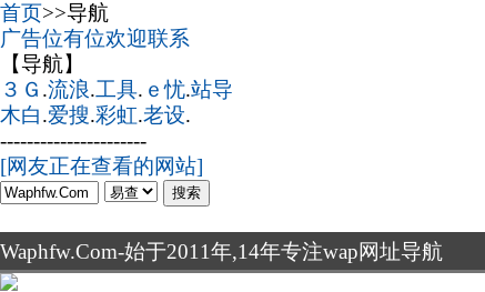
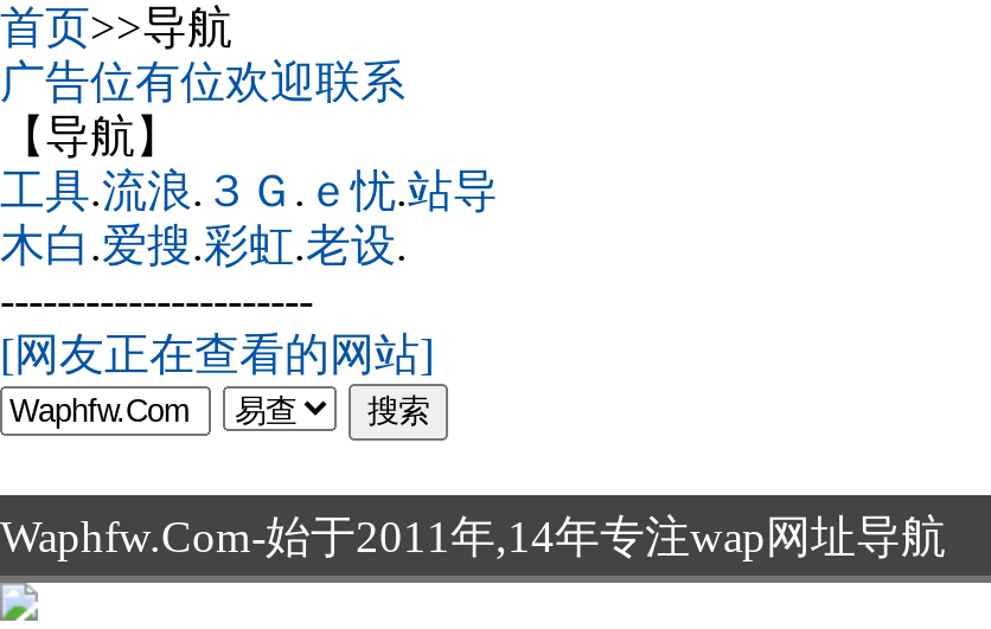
[0,78,233,101] ３Ｇ.流浪.工具.ｅ忧.站导 -> [0,166,498,216] 工具.流浪.３Ｇ.ｅ忧.站导

